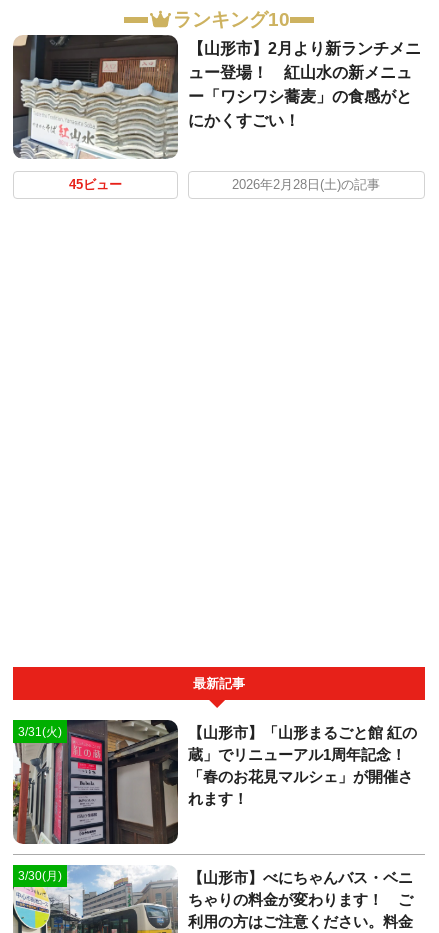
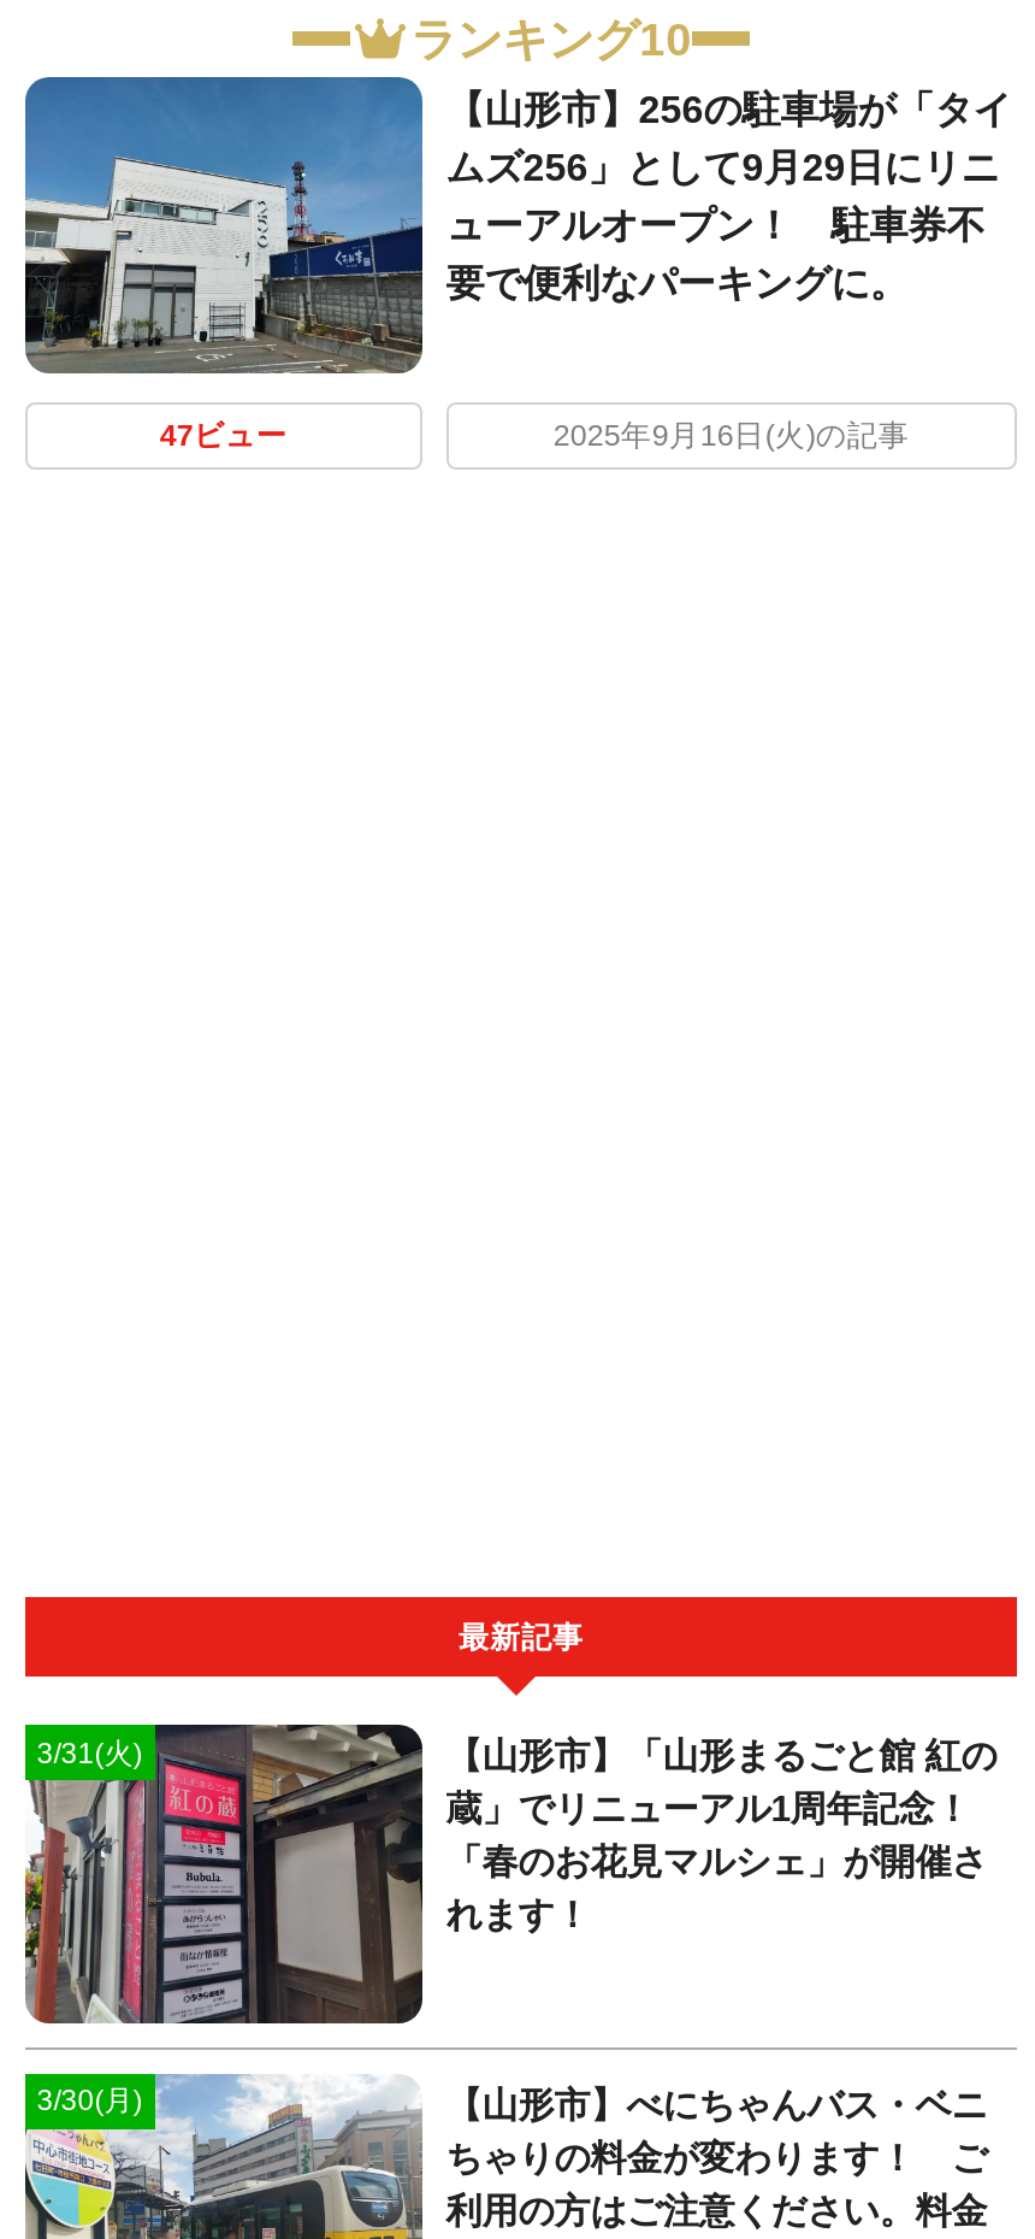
[12,34,421,159] [image] | 【山形市】2月より新ランチメニ | ュー登場！ 紅山水の新メニュ | ー「ワシワシ蕎麦」の食感がと | にかくすごい！ -> [23,76,1012,375] [image] | 【山形市】256の駐車場が「タイ | ムズ256」として9月29日にリニ | ューアルオープン！ 駐車券不 | 要で便利なパーキングに。
[69,178,380,192] 45ビュー | 2026年2月28日(土)の記事 -> [160,420,910,454] 47ビュー | 2025年9月16日(火)の記事

